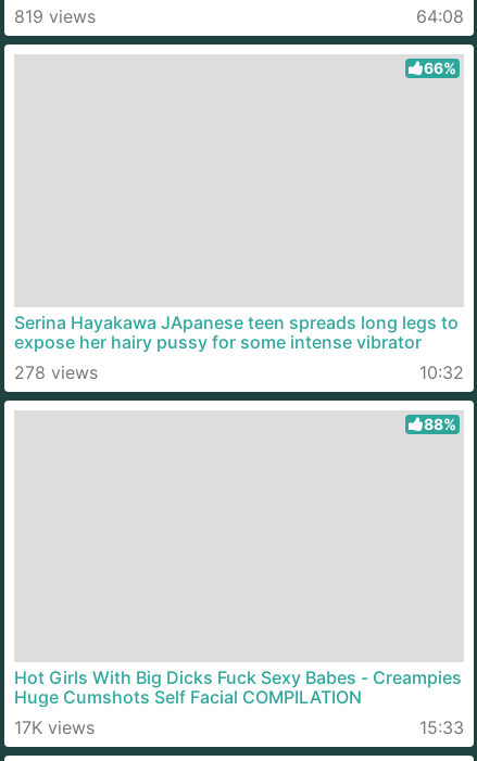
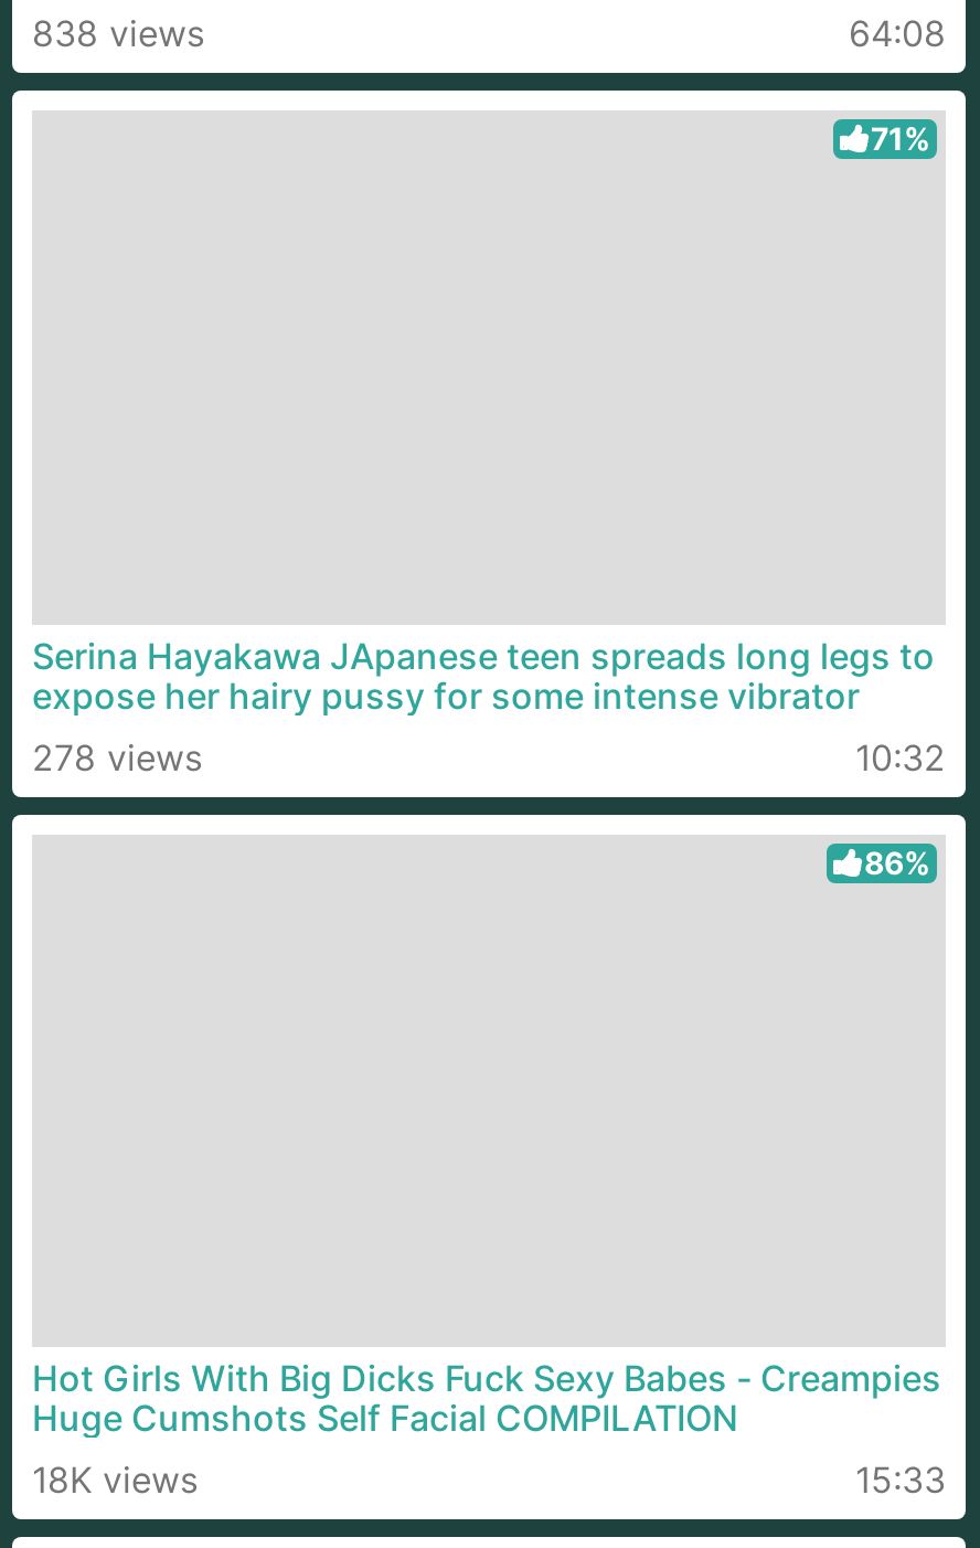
[14,5,96,27] 819 views -> [32,10,204,55] 838 views
[424,58,456,77] 66% -> [871,119,930,156] 71%
[424,414,456,433] 88% -> [864,842,930,880] 86%
[14,717,95,739] 17K views -> [32,1458,198,1503] 18K views

